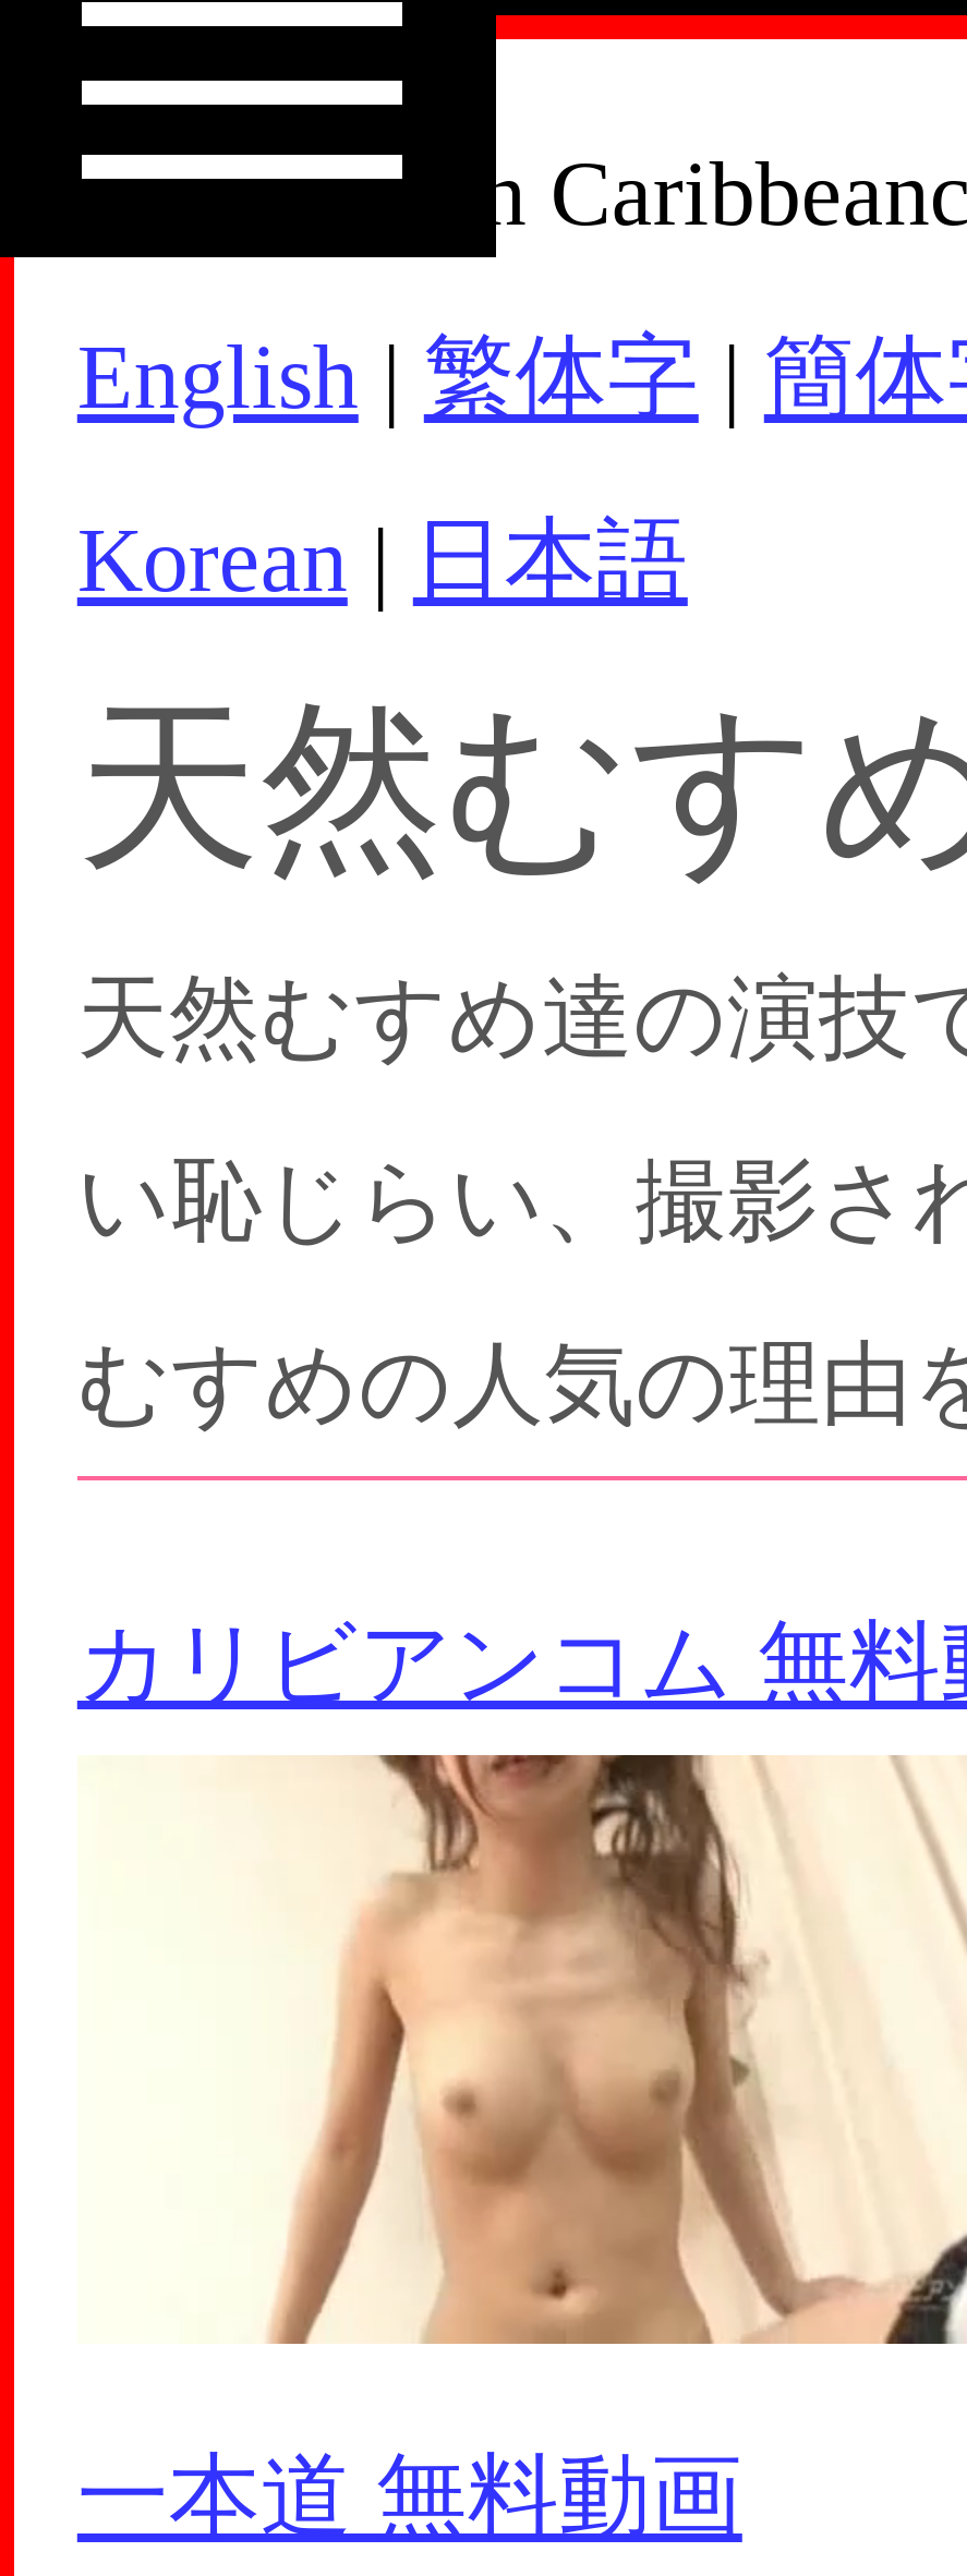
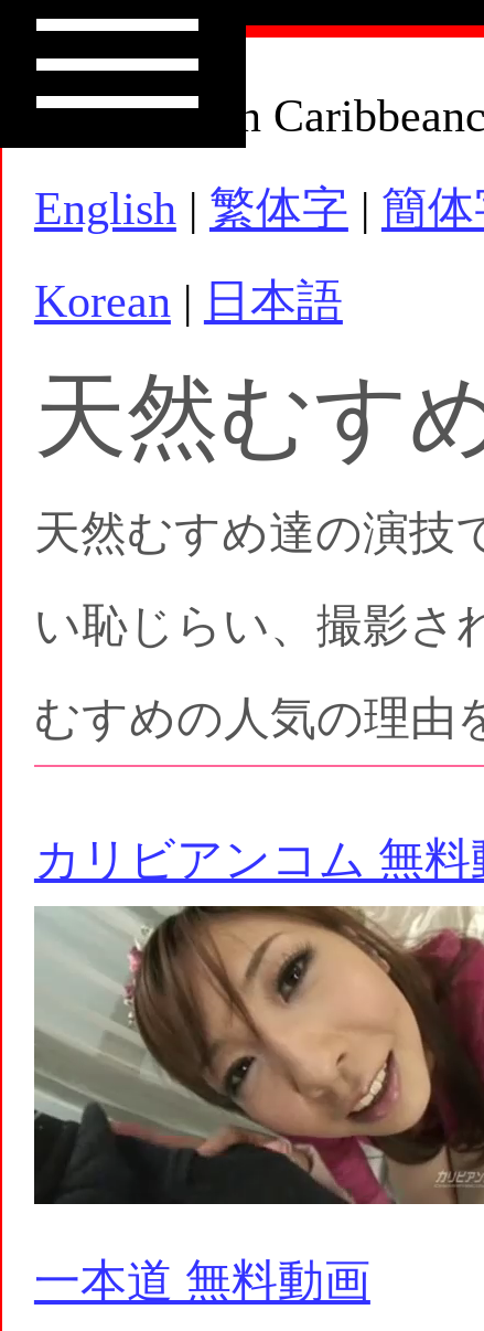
[77,1753,960,2346] [image] -> [33,905,481,1205] [image]

